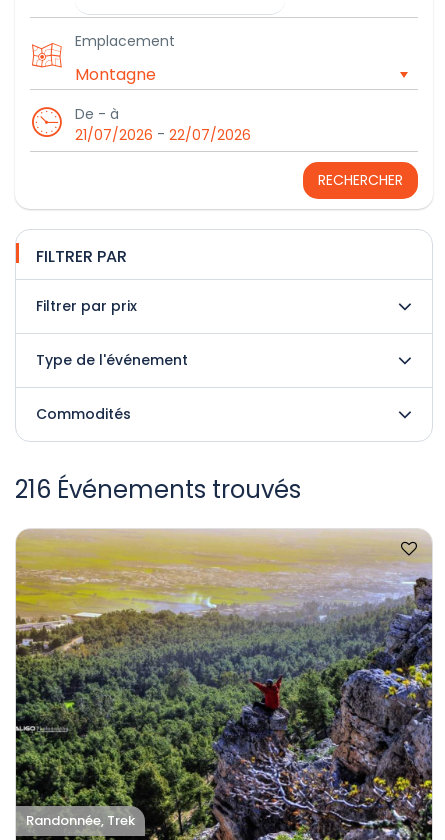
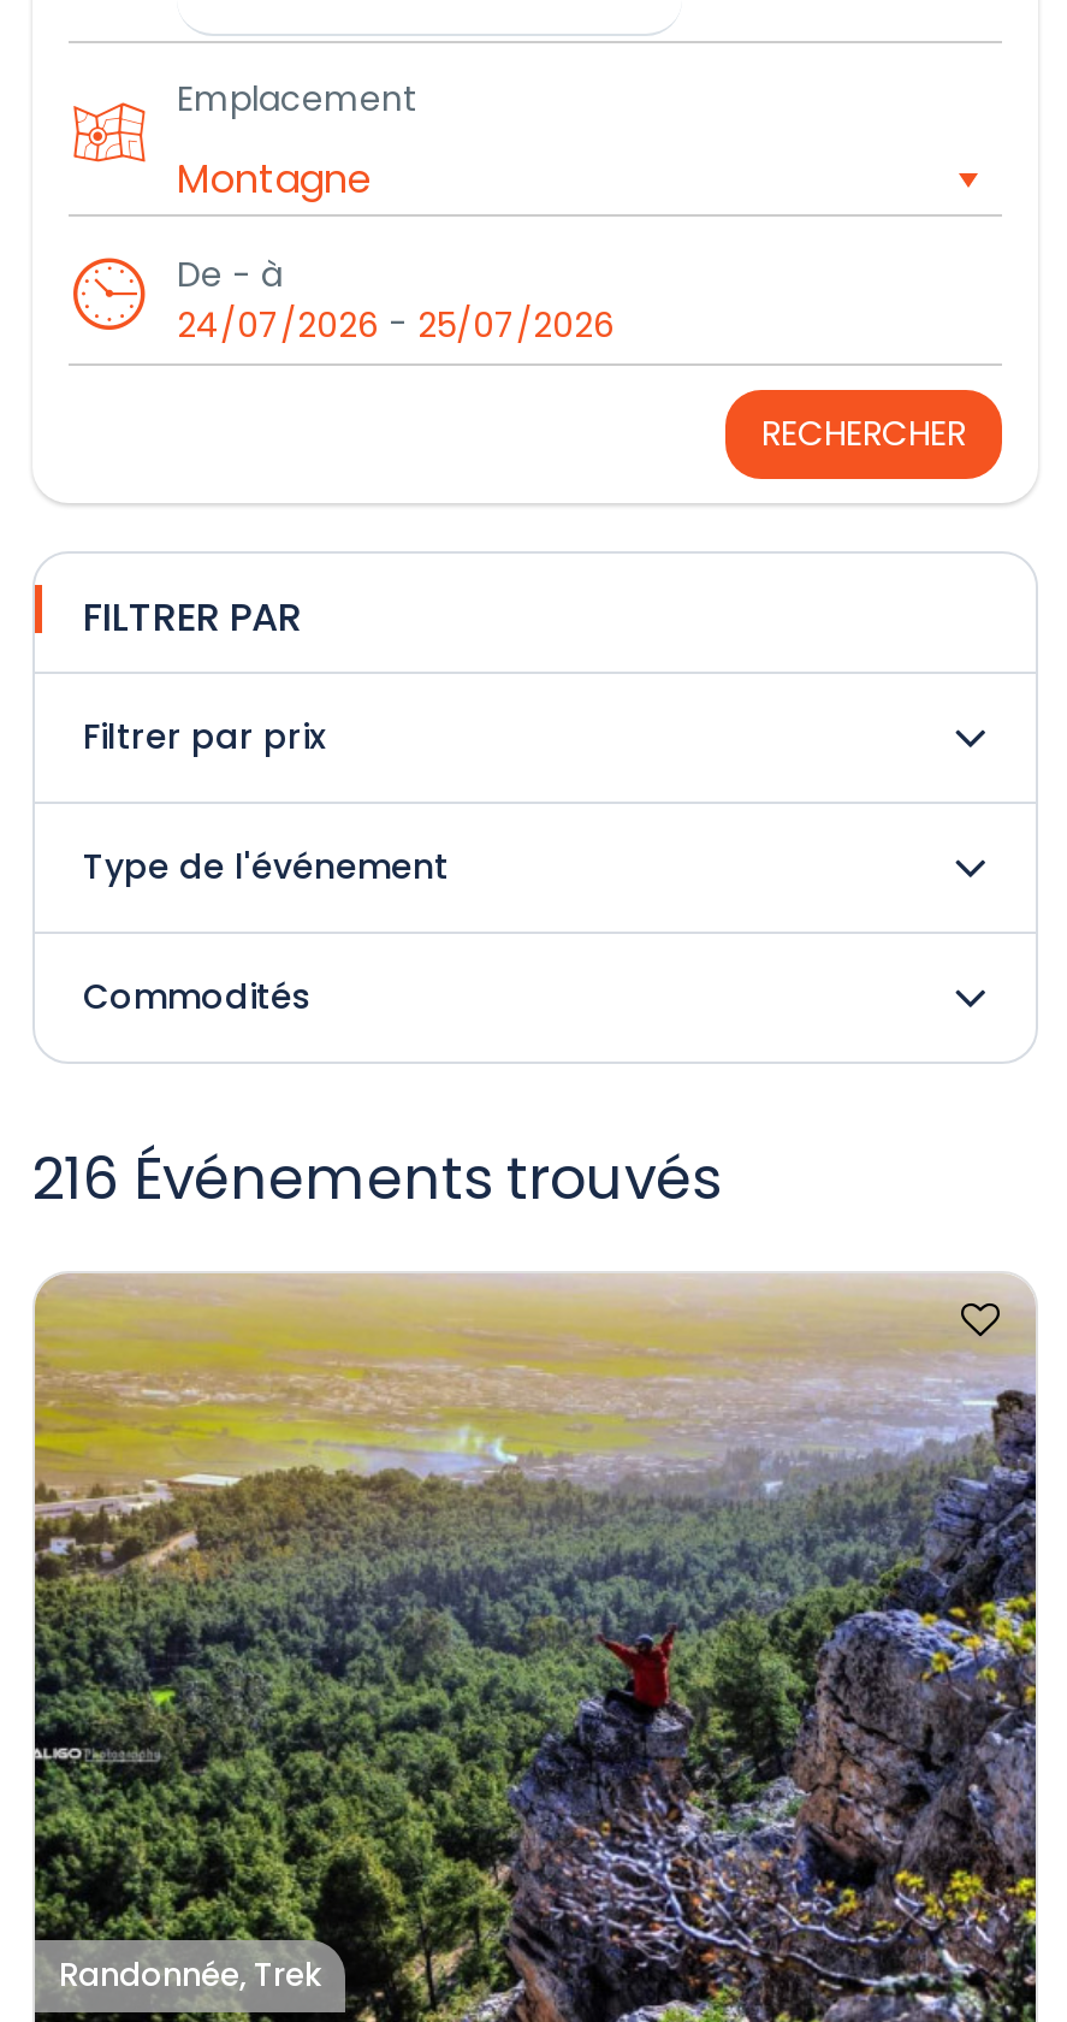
[75,124,251,145] 21/07/2026 - 22/07/2026 -> [177,298,615,348] 24/07/2026 - 25/07/2026

